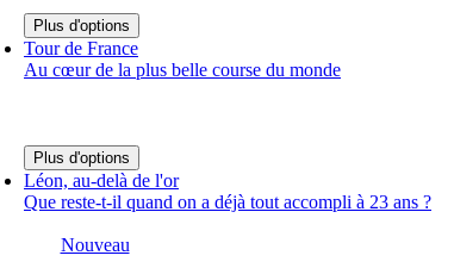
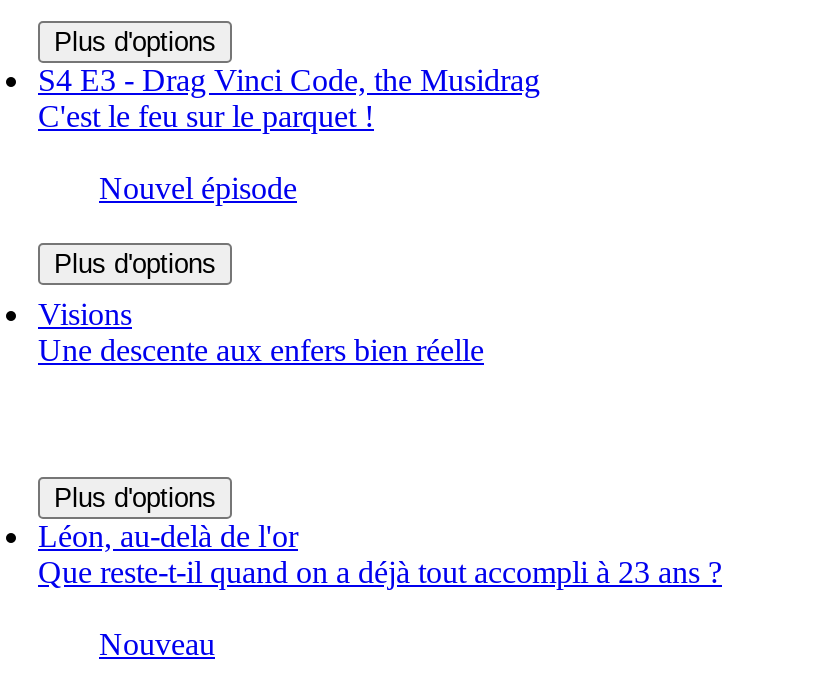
[24,39,341,80] Tour de France | Au cœur de la plus belle course du monde -> [38,64,540,368] S4 E3 - Drag Vinci Code, the Musidrag | C'est le feu sur le parquet ! | Nouvel épisode | Plus d'options | Visions | Une descente aux enfers bien réelle

